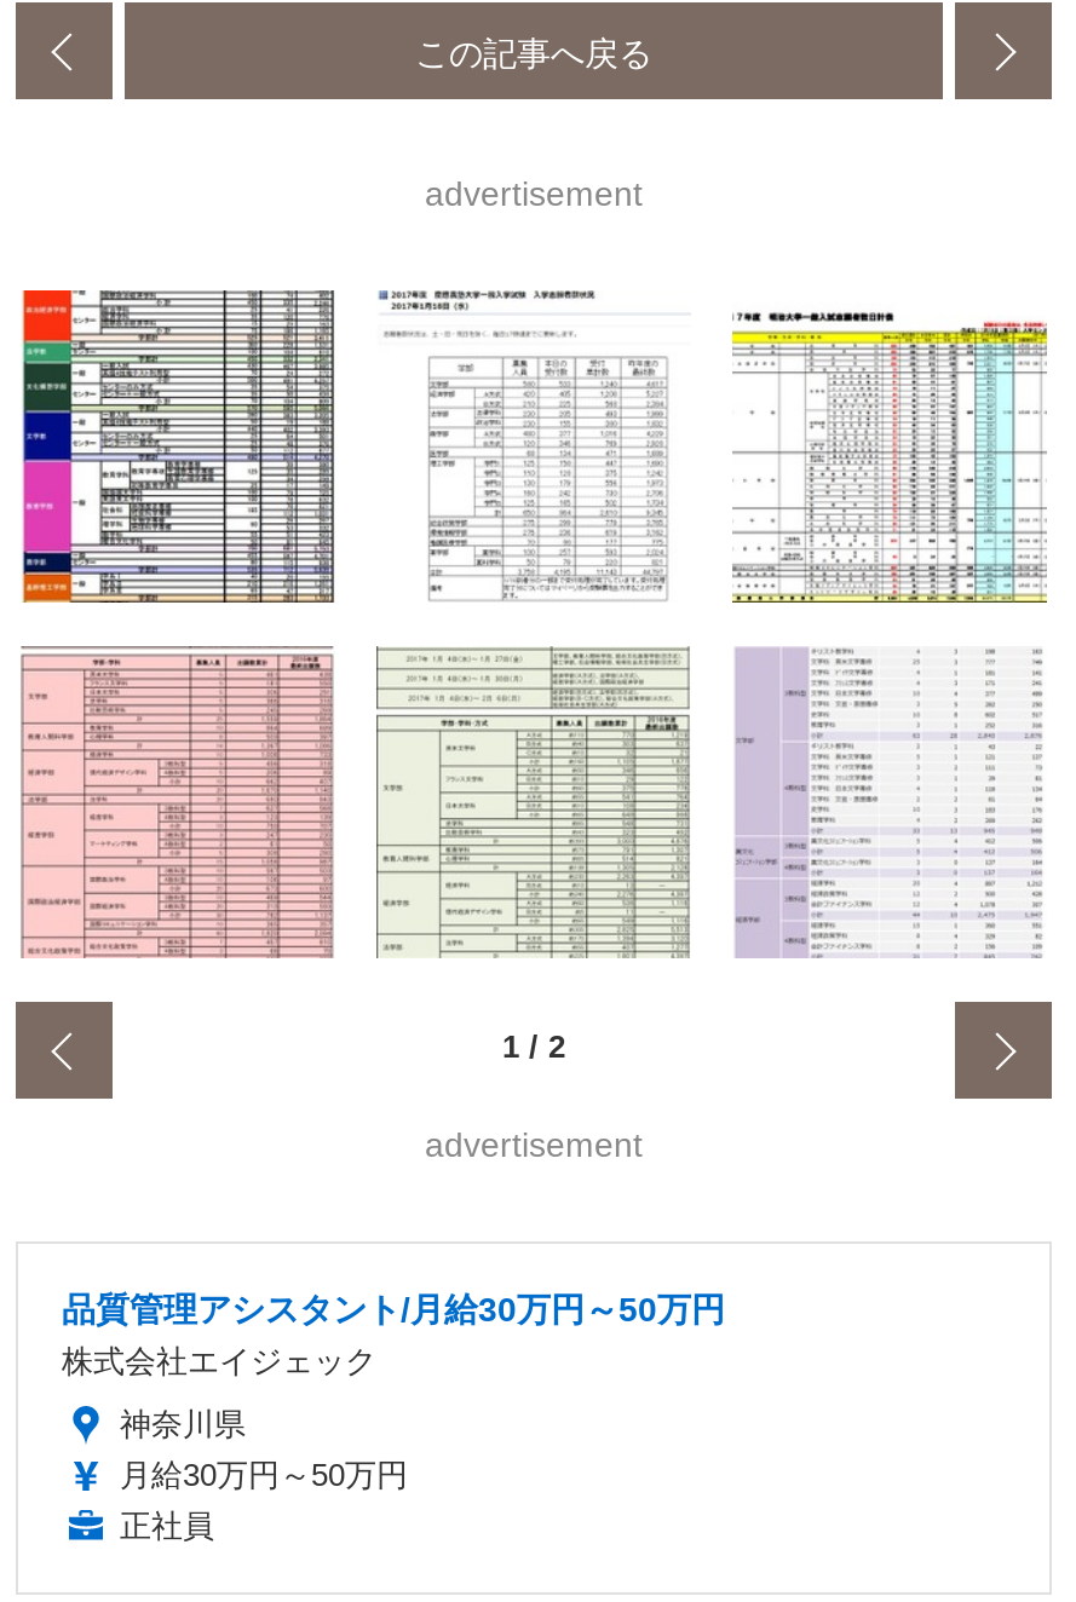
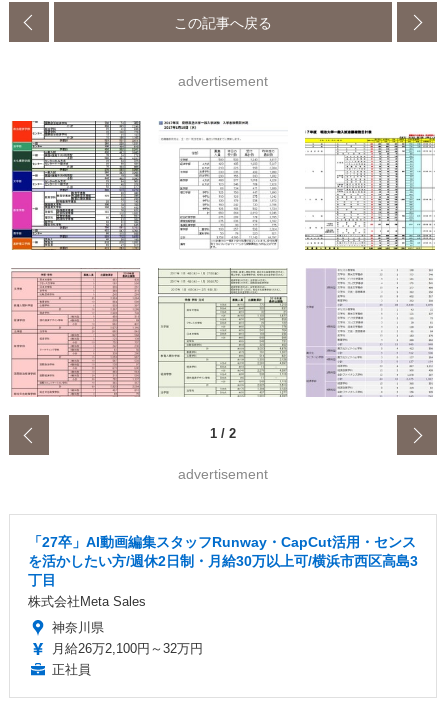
[62,1290,725,1380] 品質管理アシスタント/月給30万円～50万円 | 株式会社エイジェック -> [28,534,418,609] 「27卒」AI動画編集スタッフRunway・CapCut活用・センス | を活かしたい方/週休2日制・月給30万以上可/横浜市西区高島3 | 丁目 | 株式会社Meta Sales
[120,1457,408,1493] 月給30万円～50万円 -> [52,641,203,656] 月給26万2,100円～32万円

